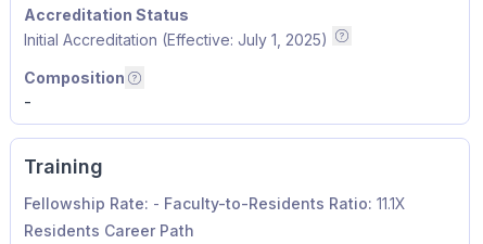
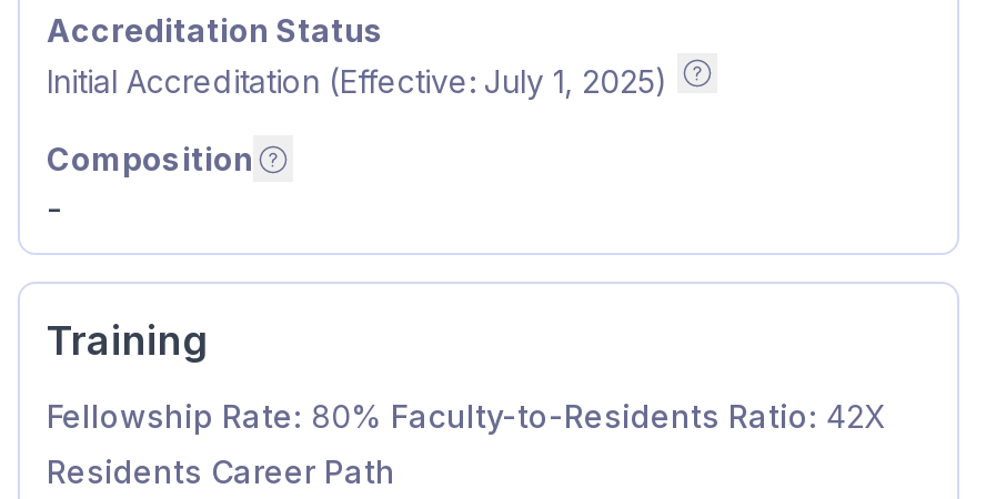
[24,194,406,213] Fellowship Rate: - Faculty-to-Residents Ratio: 11.1X -> [47,397,886,435] Fellowship Rate: 80% Faculty-to-Residents Ratio: 42X

